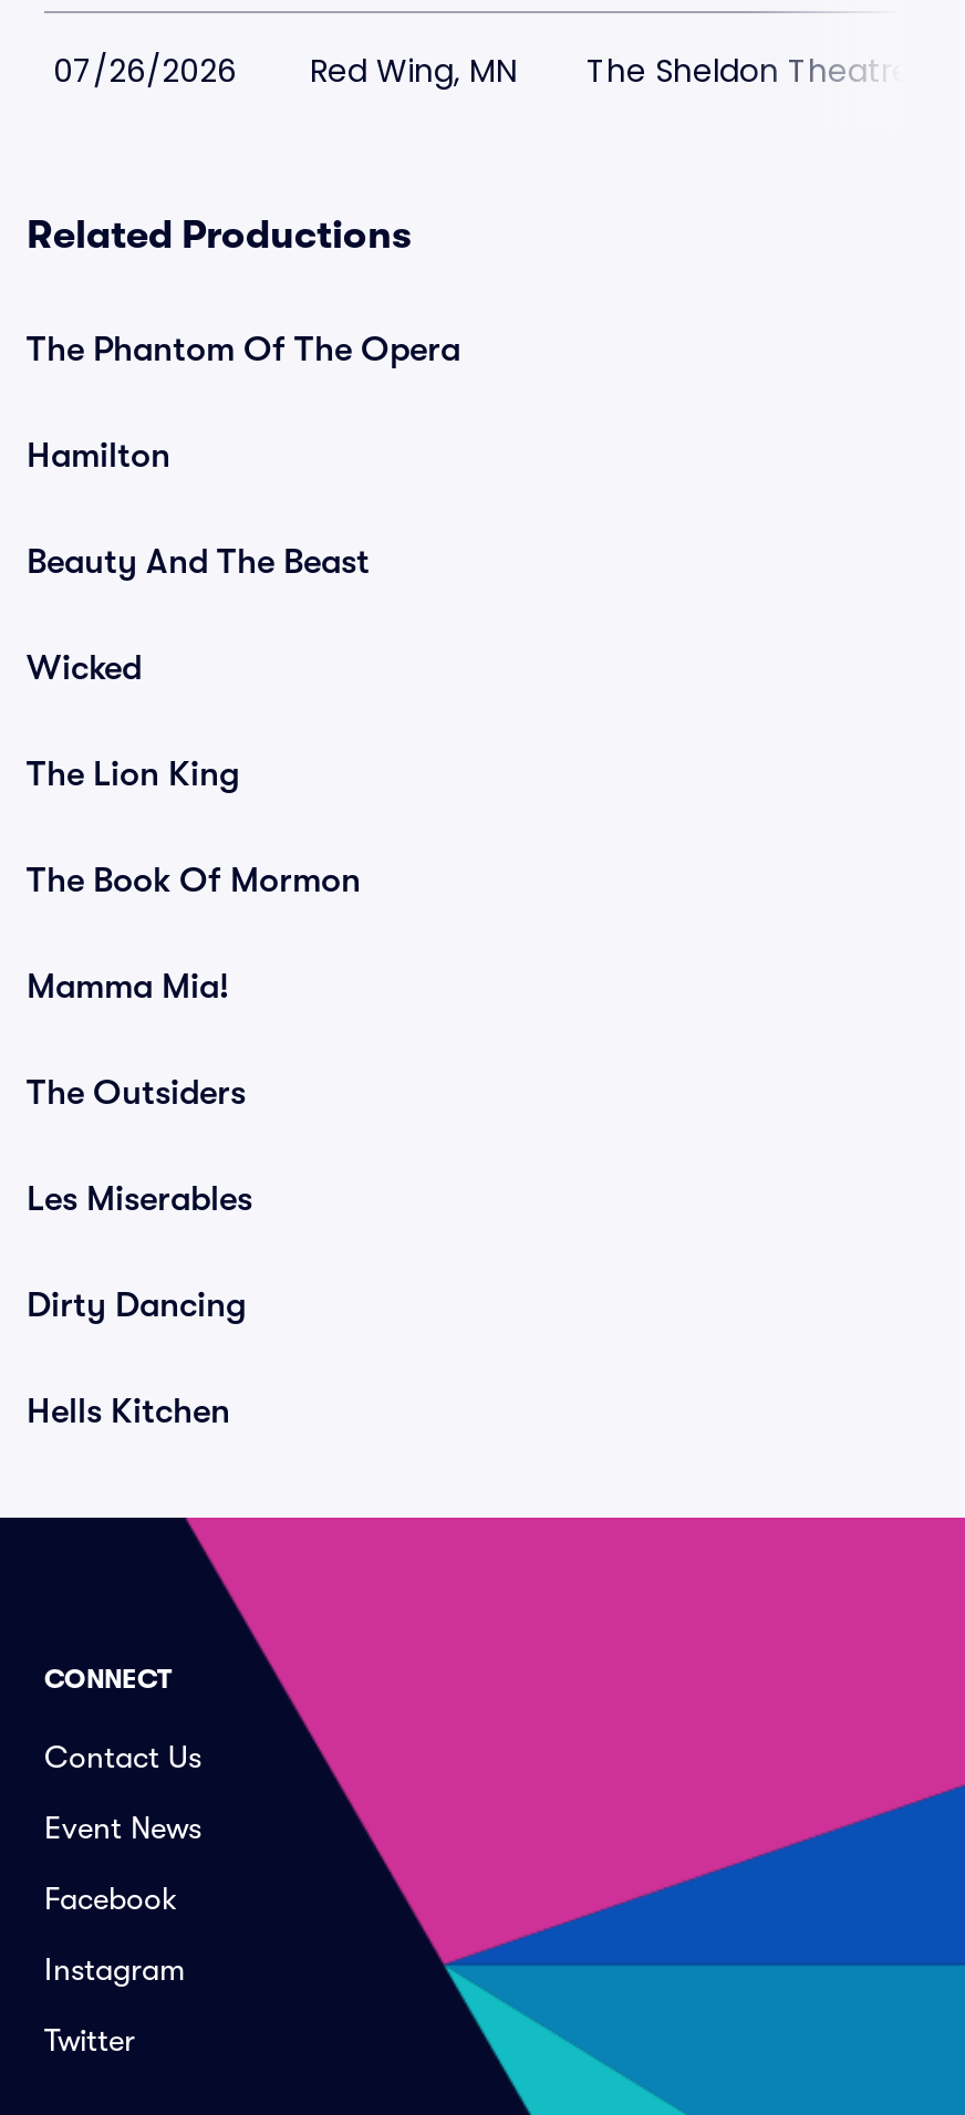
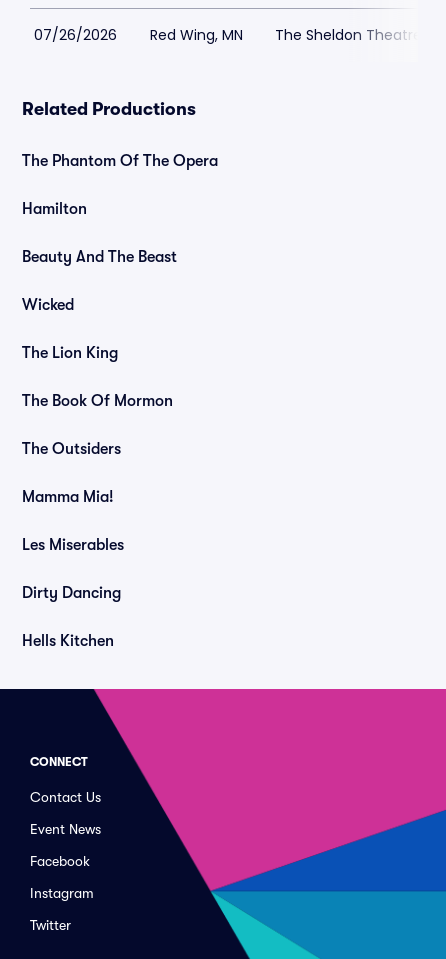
moved [27,967,230,1007] -> [22,488,114,506]: Mamma Mia!
moved [27,1073,246,1113] -> [22,440,121,458]: The Outsiders

